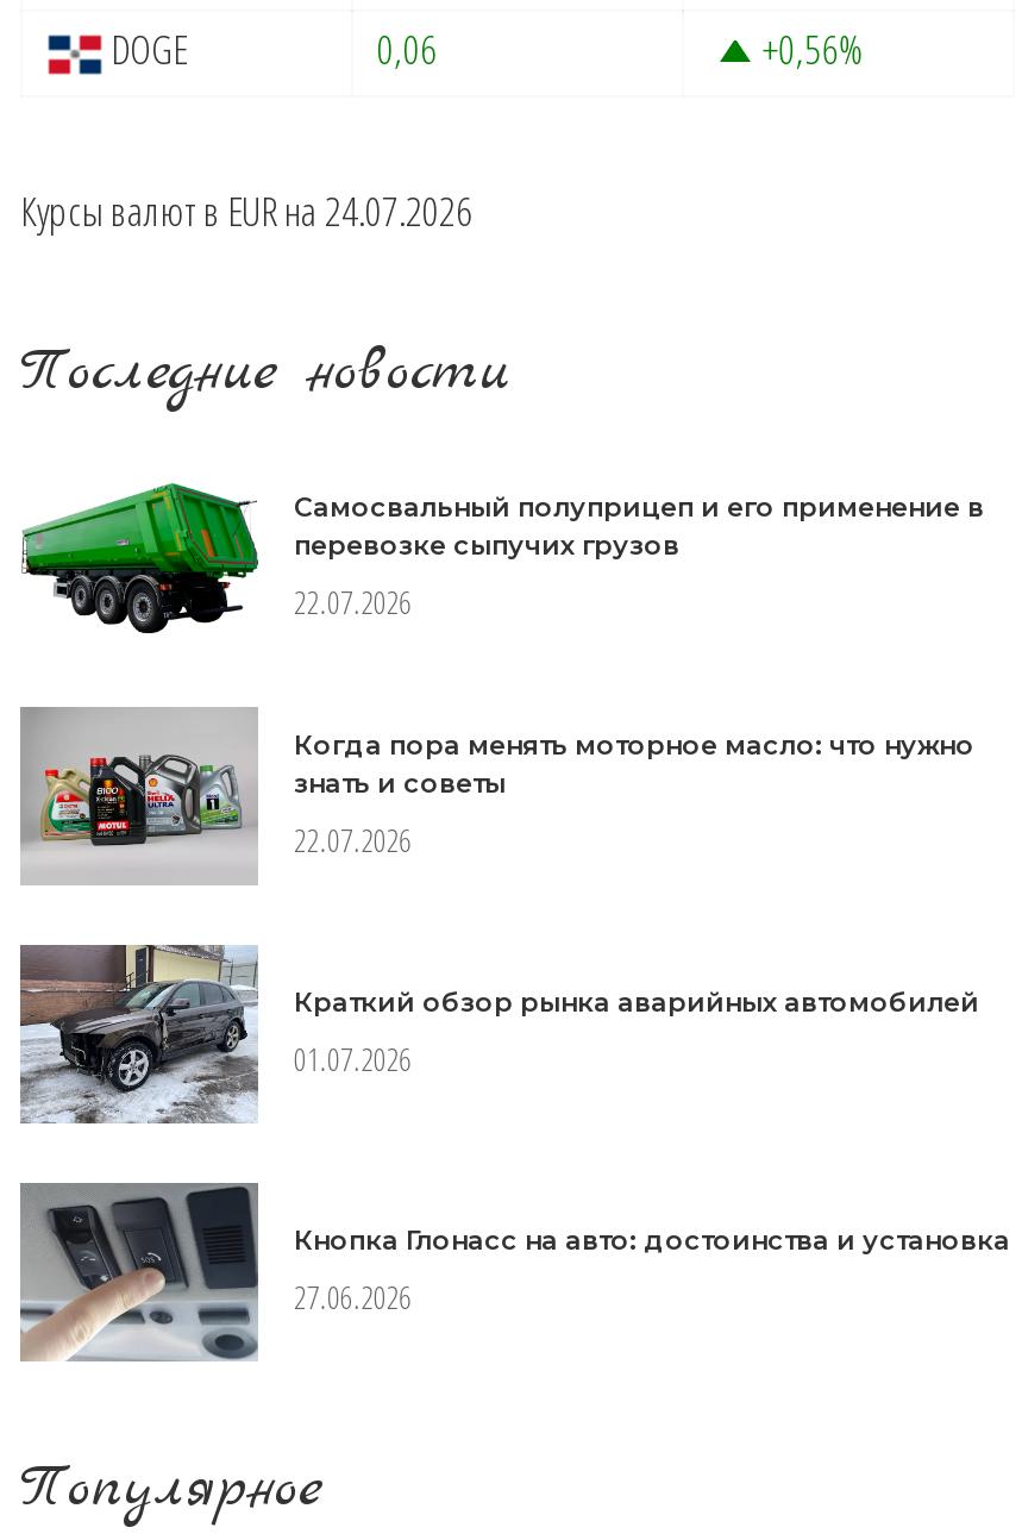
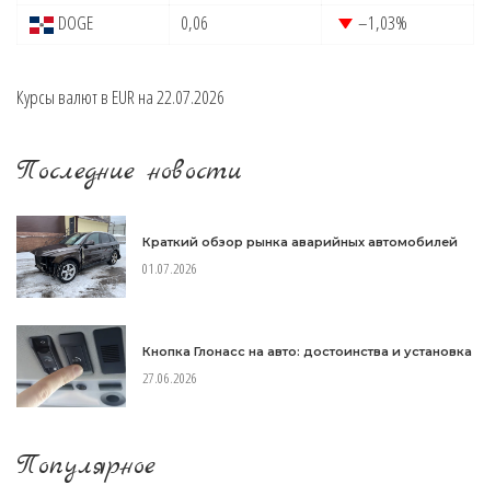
[762,22,864,77] +0,56% -> [358,10,407,35] –1,03%
[20,184,472,239] Курсы валют в EUR на 24.07.2026 -> [16,85,224,110] Курсы валют в EUR на 22.07.2026
[23,481,984,861] [image] | Самосвальный полуприцеп и его применение в | перевозке сыпучих грузов | 22.07.2026 | Когда пора менять моторное масло: что нужно | знать и советы | 22.07.2026 -> none
[23,733,256,885] [image] -> none

